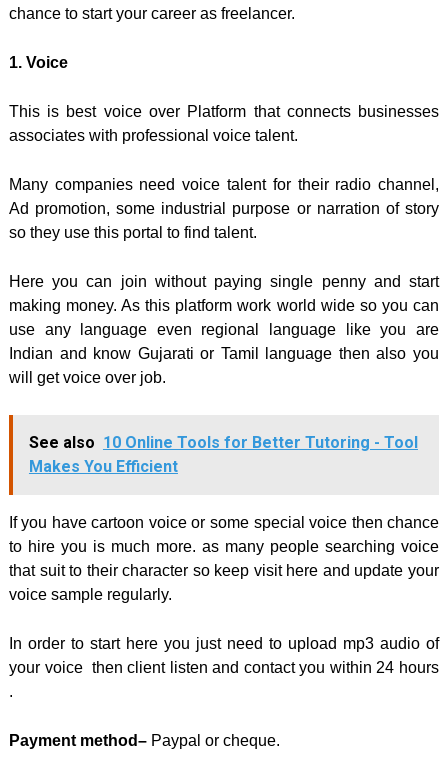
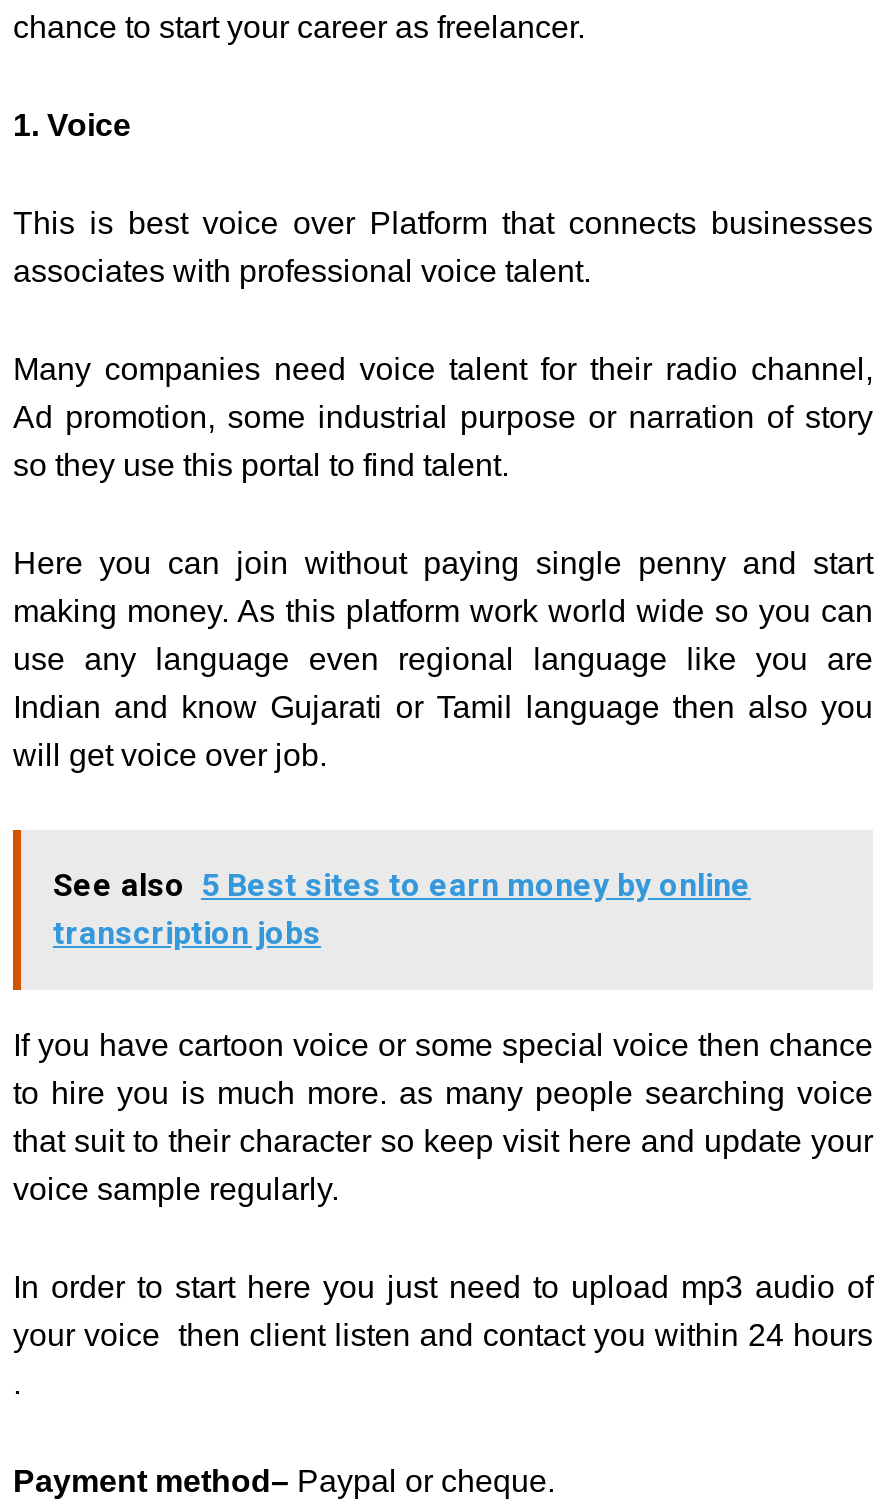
[29,433,418,476] See also 10 Online Tools for Better Tutoring - Tool | Makes You Efficient -> [53,866,751,952] See also 5 Best sites to earn money by online | transcription jobs

